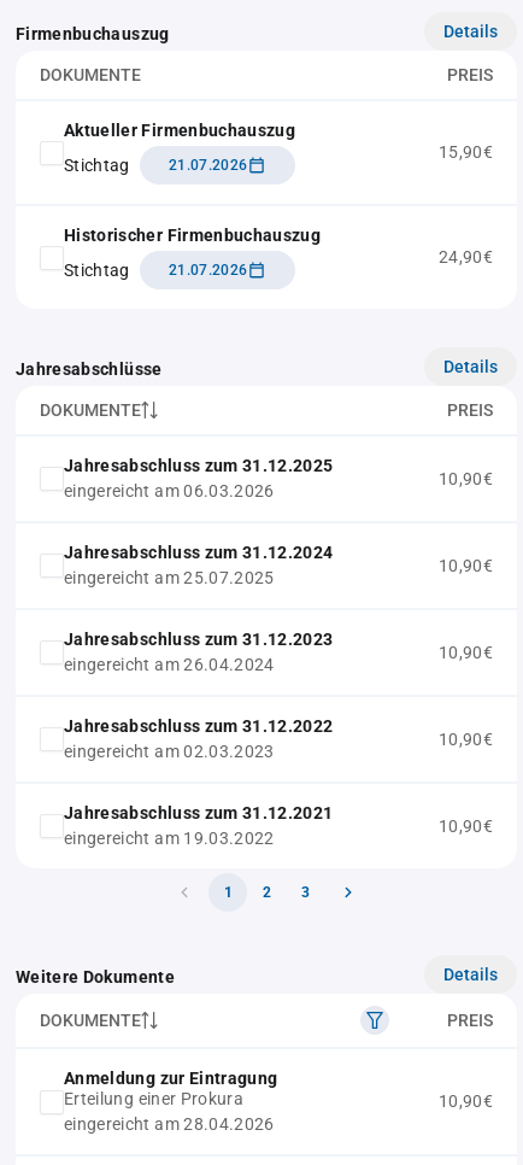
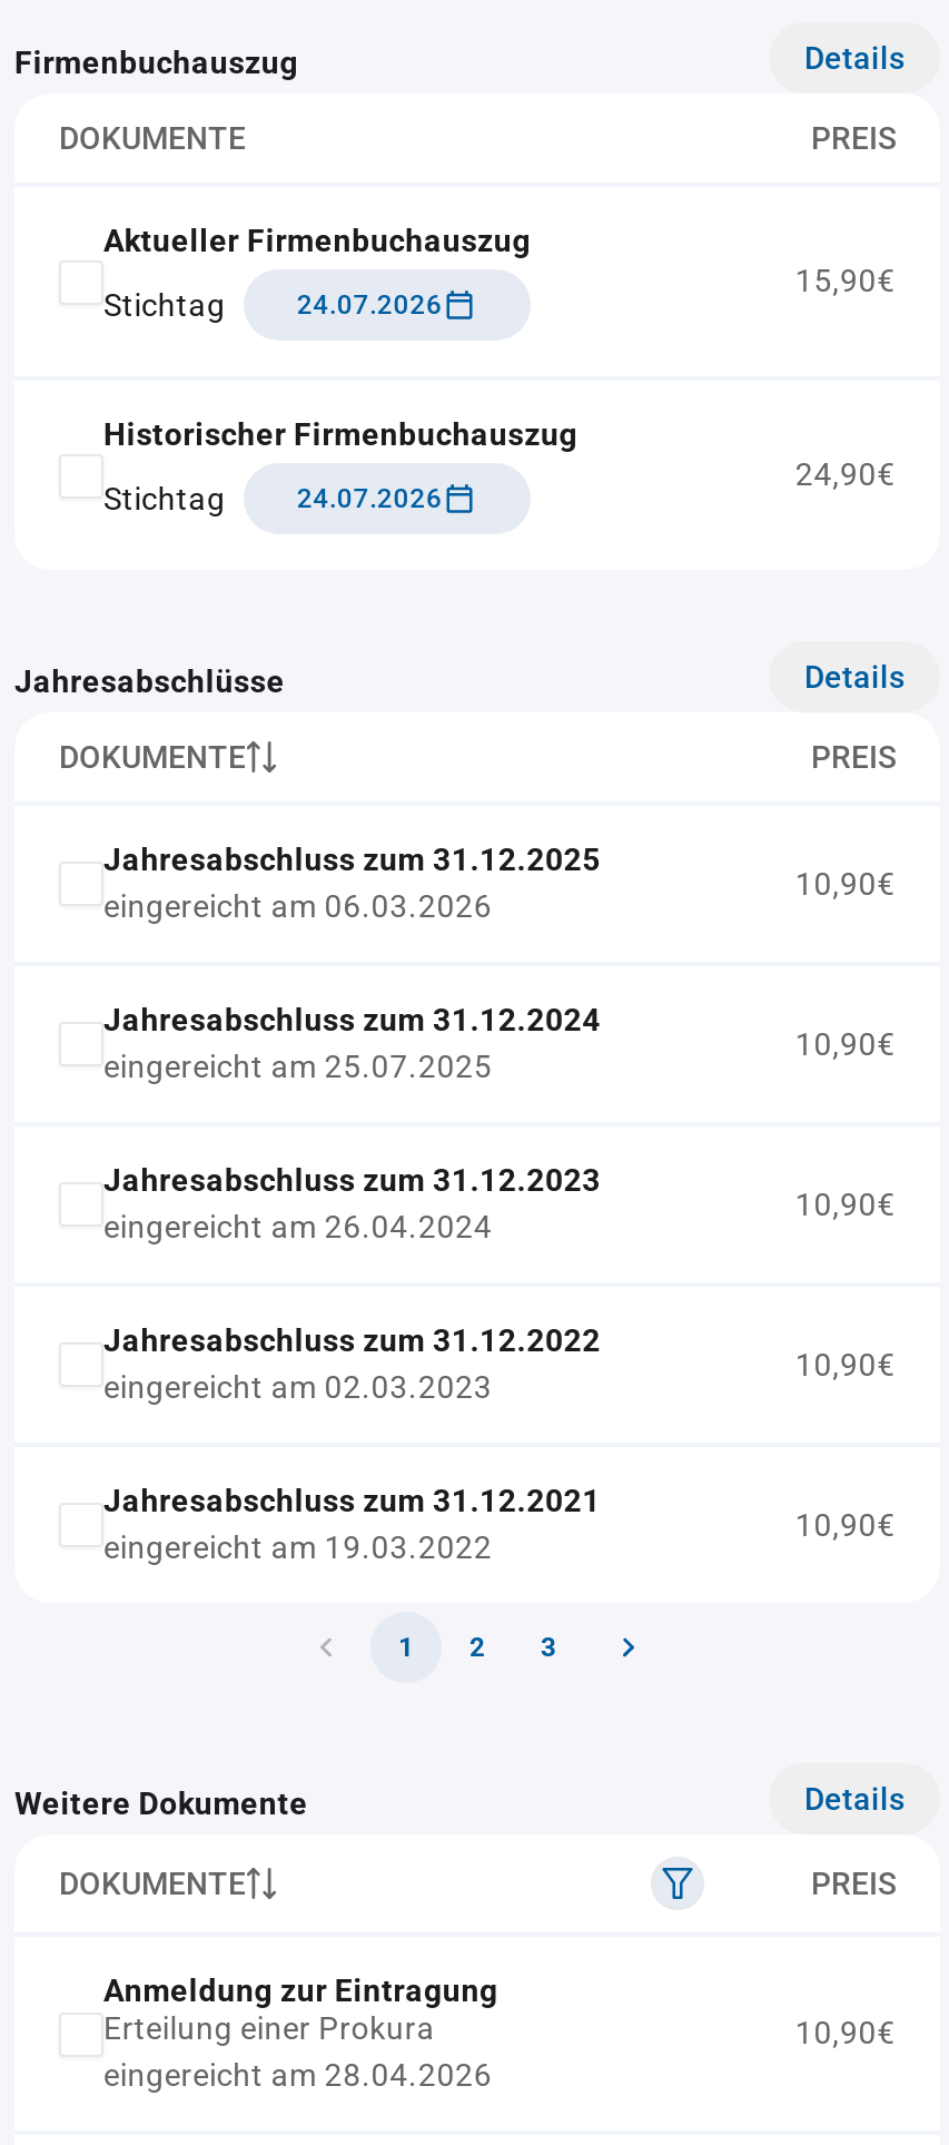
[168,157,247,174] 21.07.2026 -> [297,289,442,321] 24.07.2026
[168,262,247,279] 21.07.2026 -> [297,483,442,514] 24.07.2026

